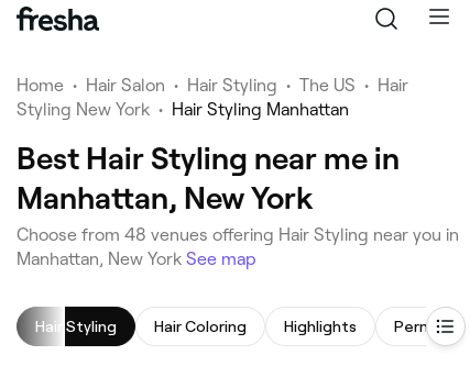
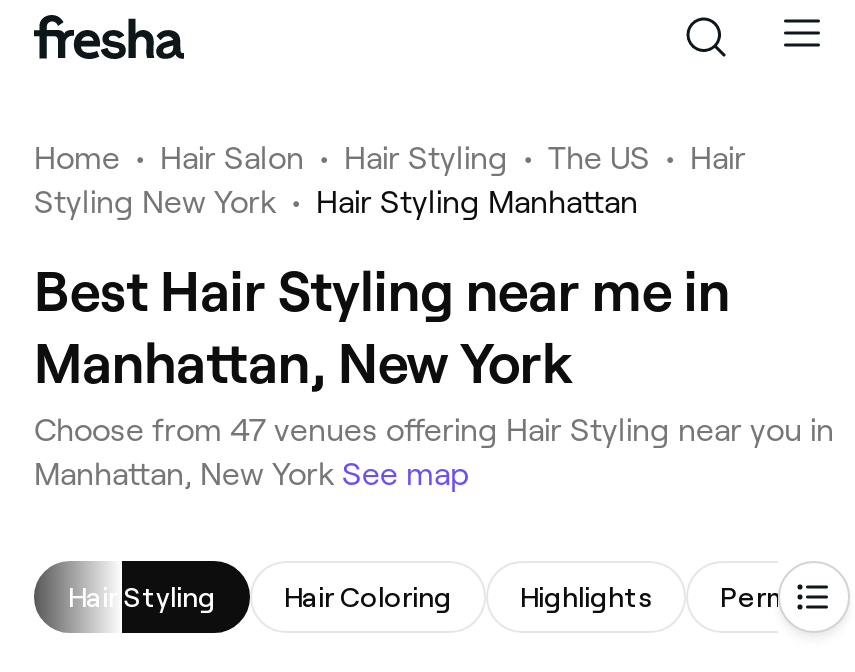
[17,225,459,244] Choose from 48 venues offering Hair Styling near you in -> [34,413,834,447] Choose from 47 venues offering Hair Styling near you in

